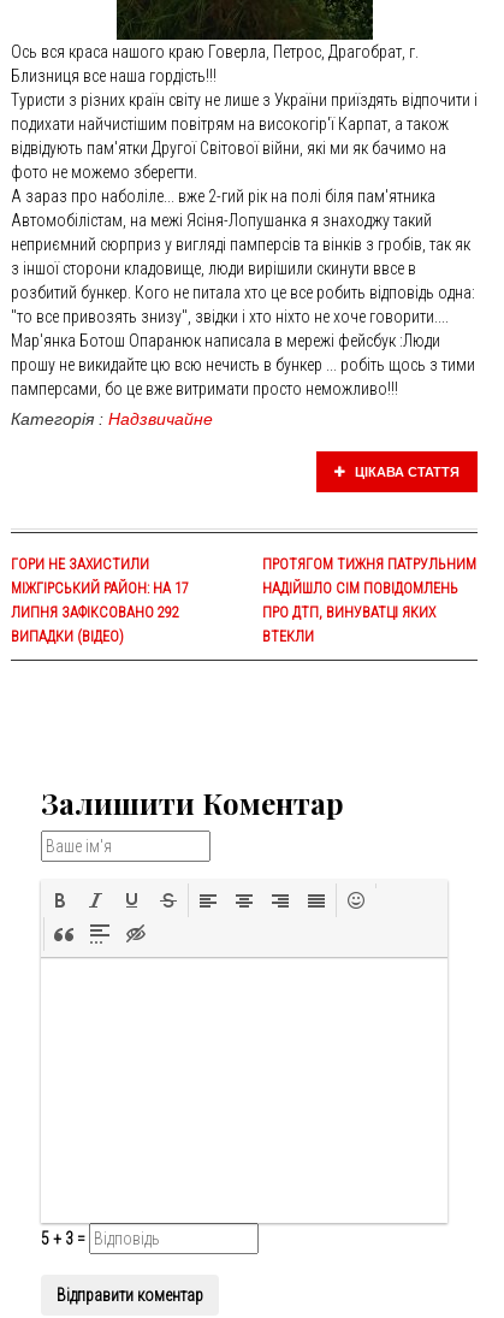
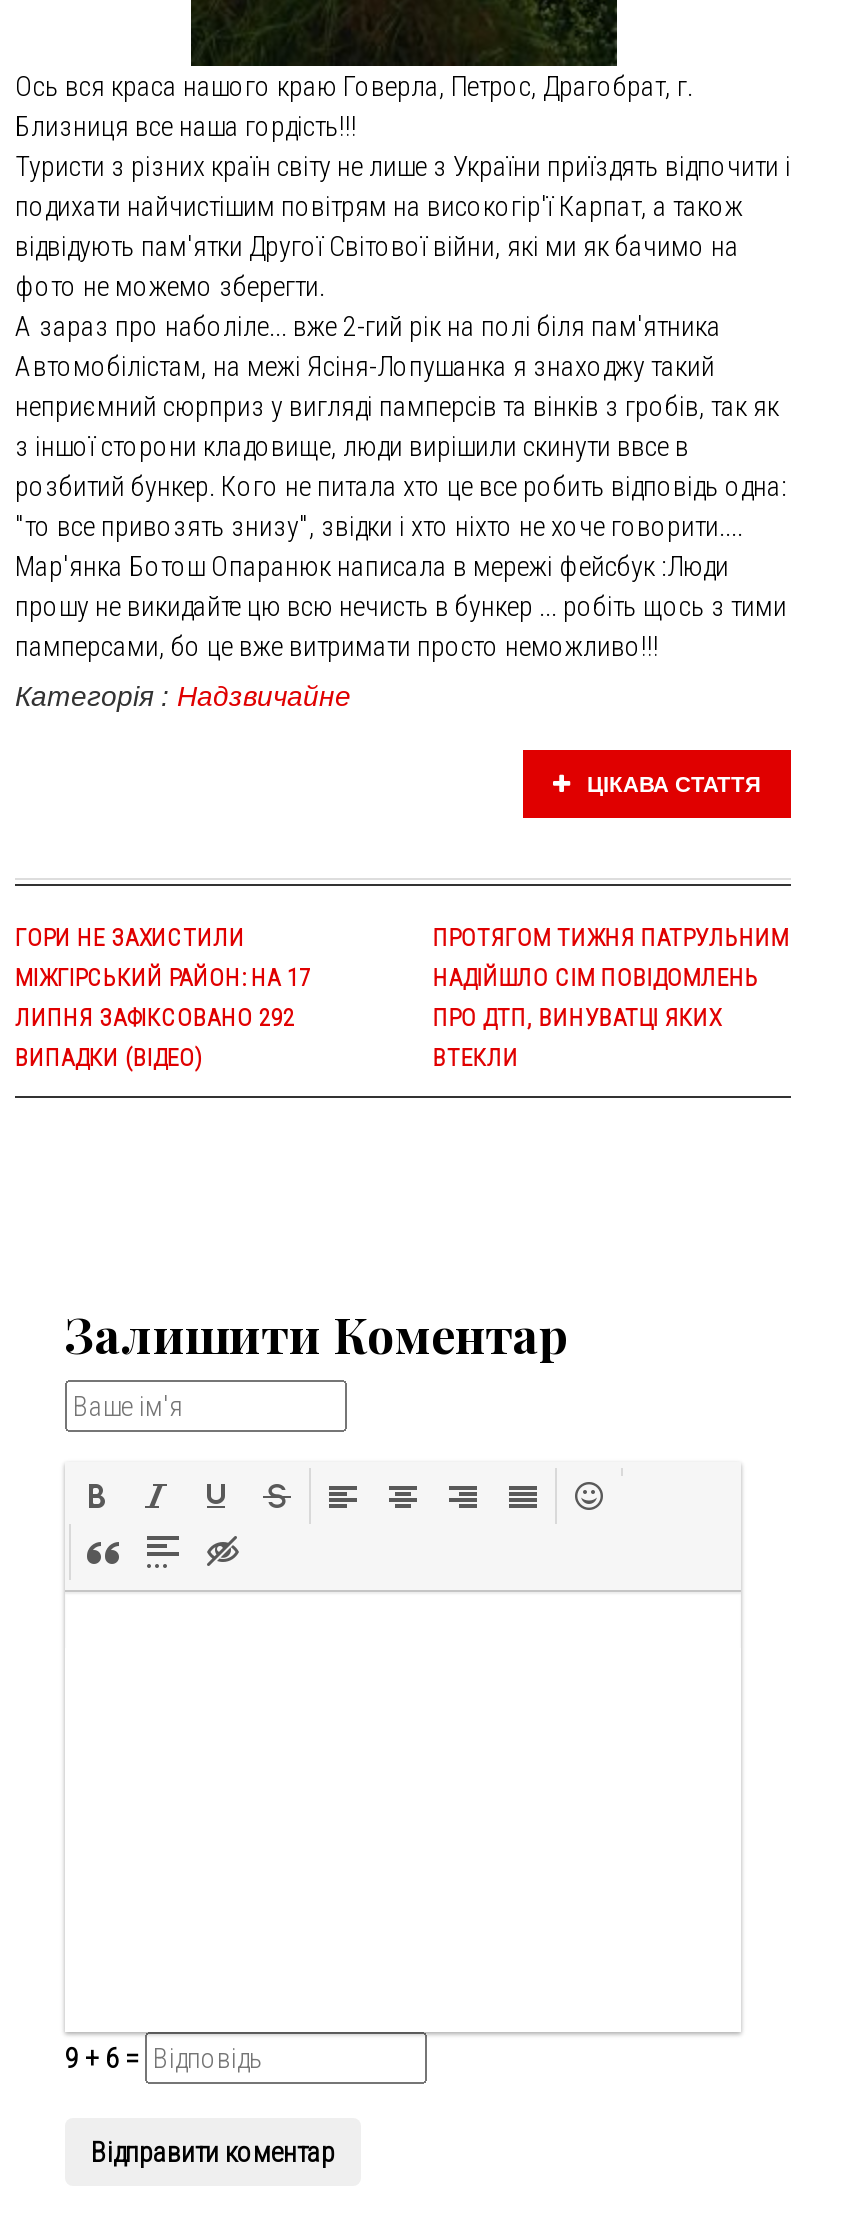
[41,1228,85,1248] 5 + 3 = -> [65,2041,139,2073] 9 + 6 =

